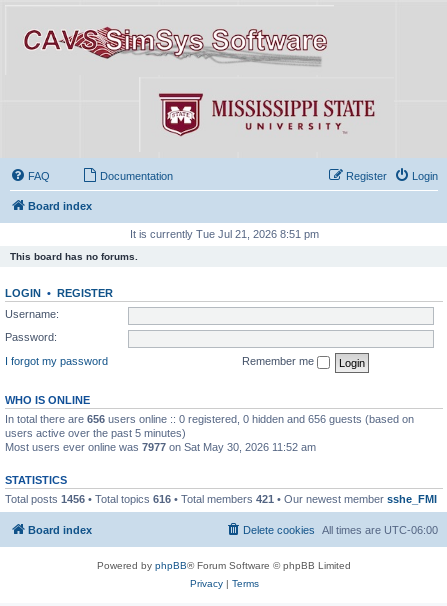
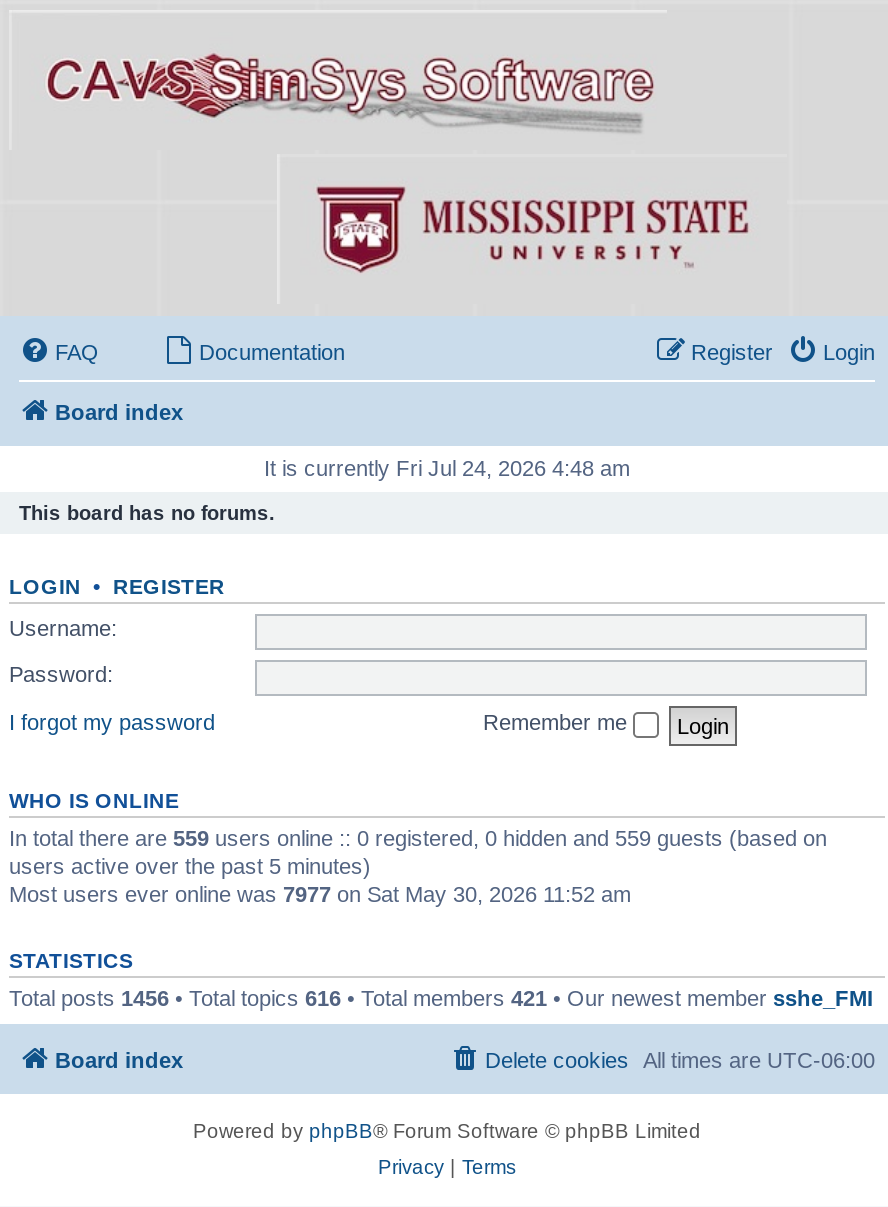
[129,228,318,240] It is currently Tue Jul 21, 2026 8:51 pm -> [264,455,630,479] It is currently Fri Jul 24, 2026 4:48 am
[5,413,414,425] In total there are 656 users online :: 0 registered, 0 hidden and 656 guests (based on -> [9,826,827,850] In total there are 559 users online :: 0 registered, 0 hidden and 559 guests (based on

